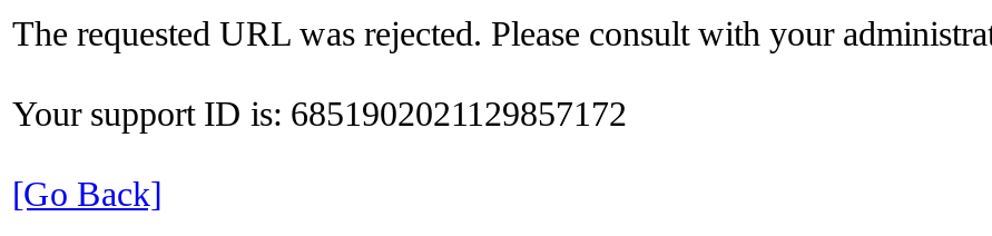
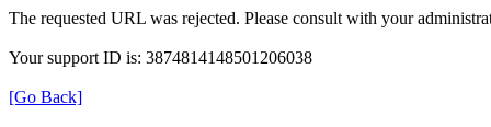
[12,95,627,132] Your support ID is: 6851902021129857172 -> [9,48,312,67] Your support ID is: 3874814148501206038

